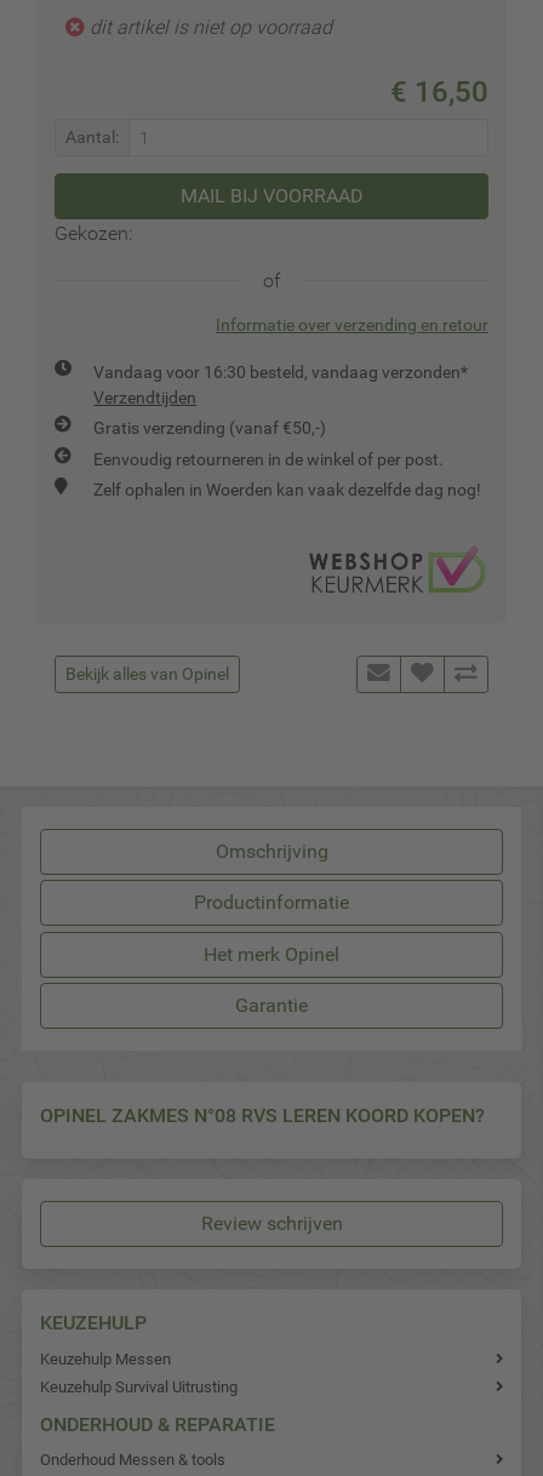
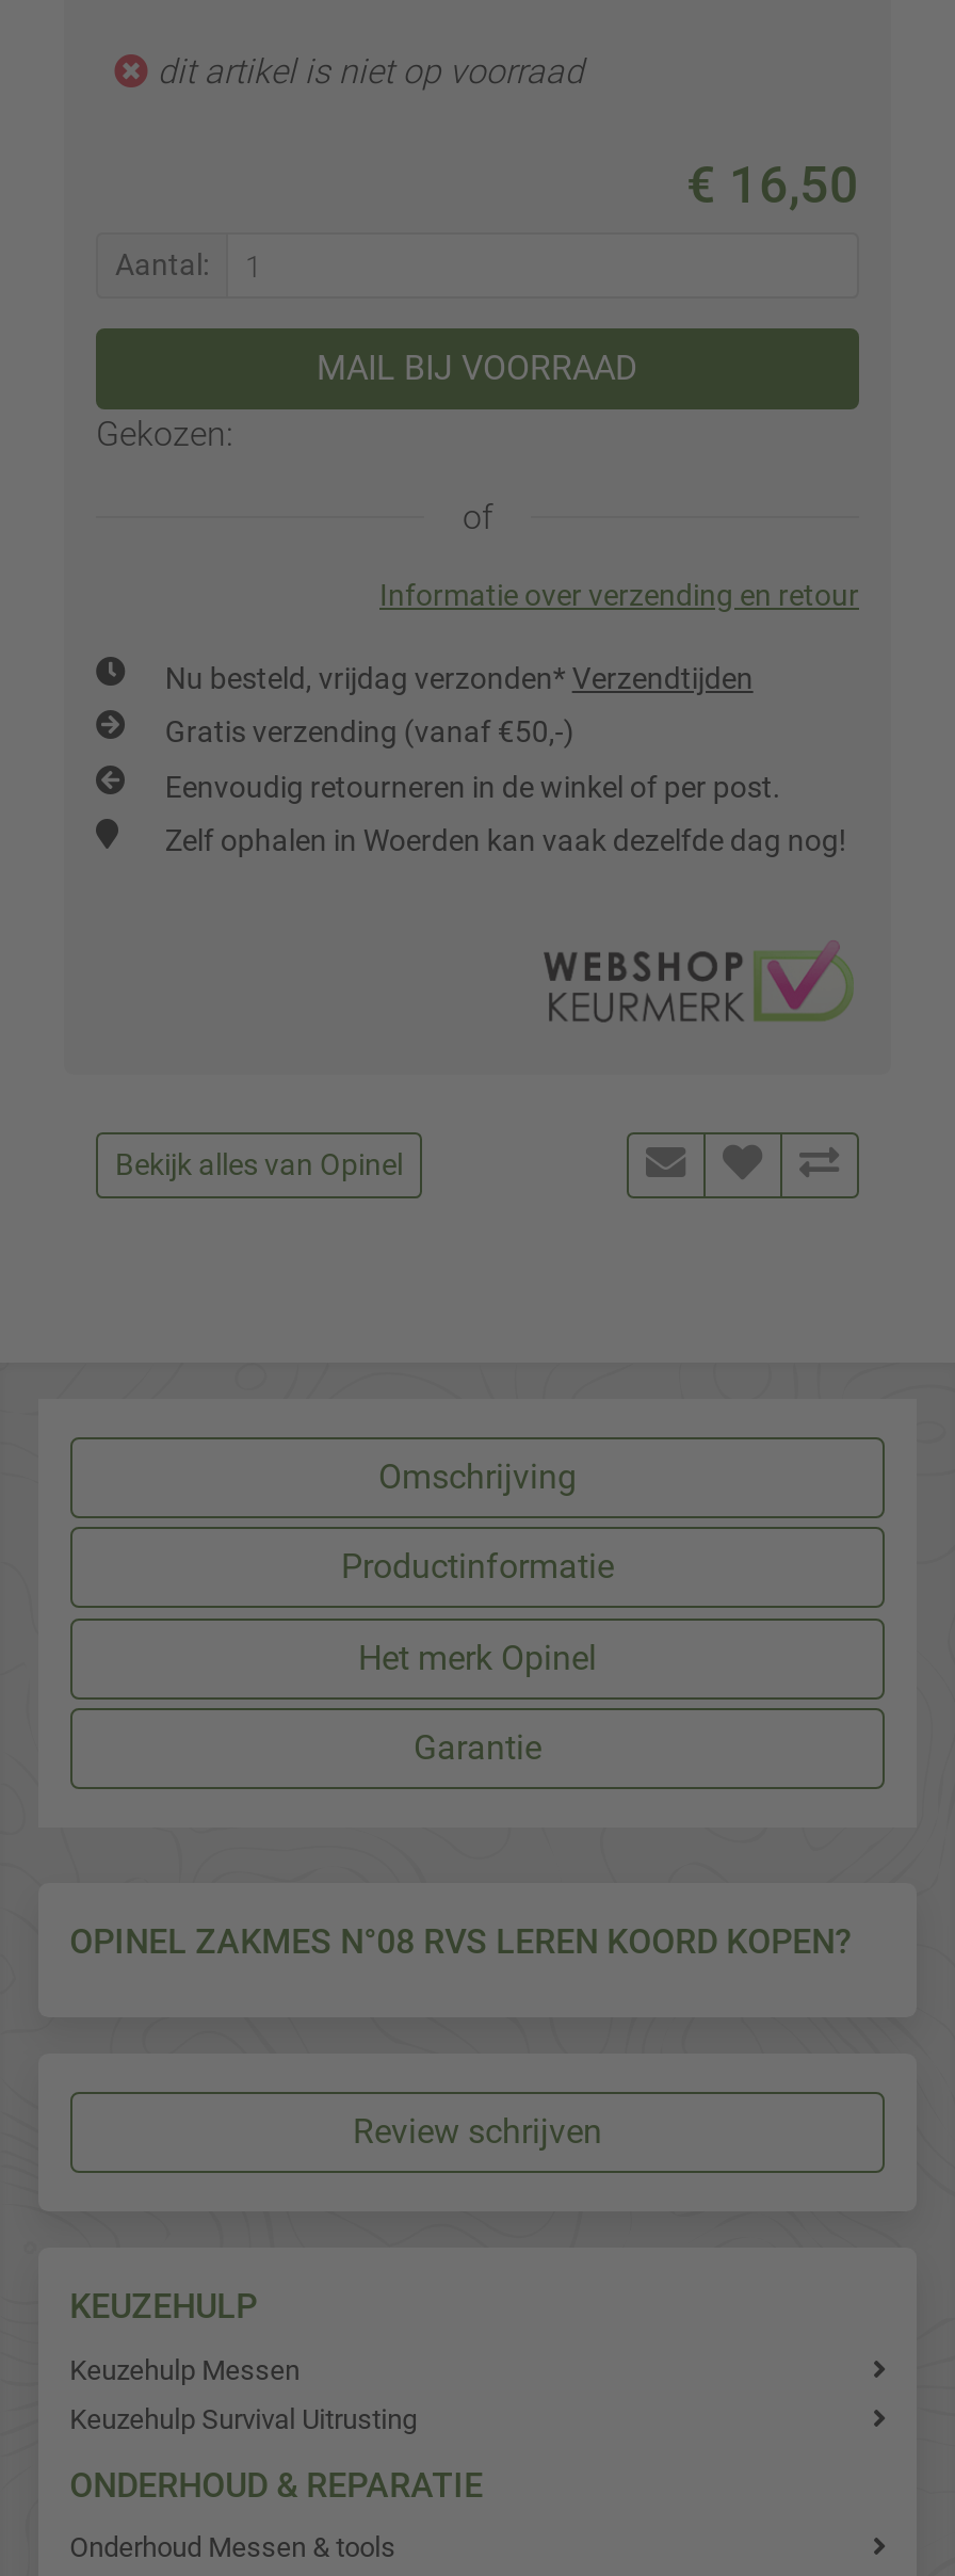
[94,362,468,407] Vandaag voor 16:30 besteld, vandaag verzonden* | Verzendtijden -> [165,661,753,695] Nu besteld, vrijdag verzonden* Verzendtijden

